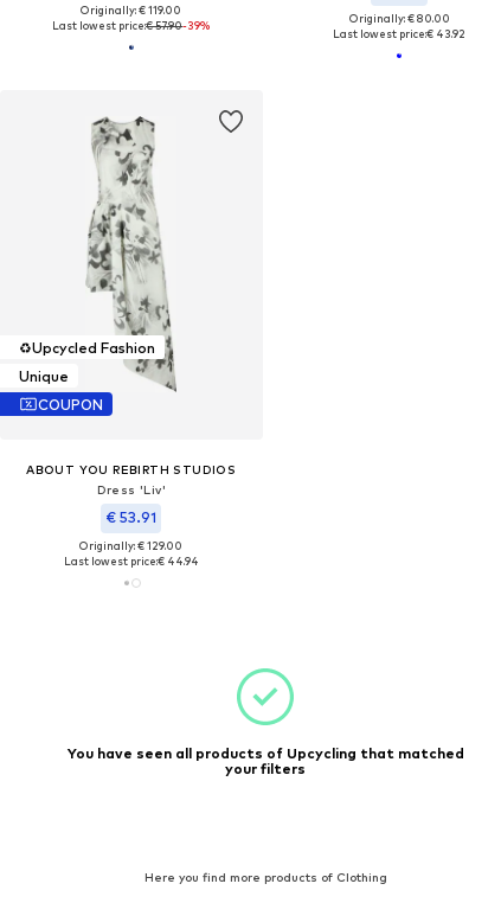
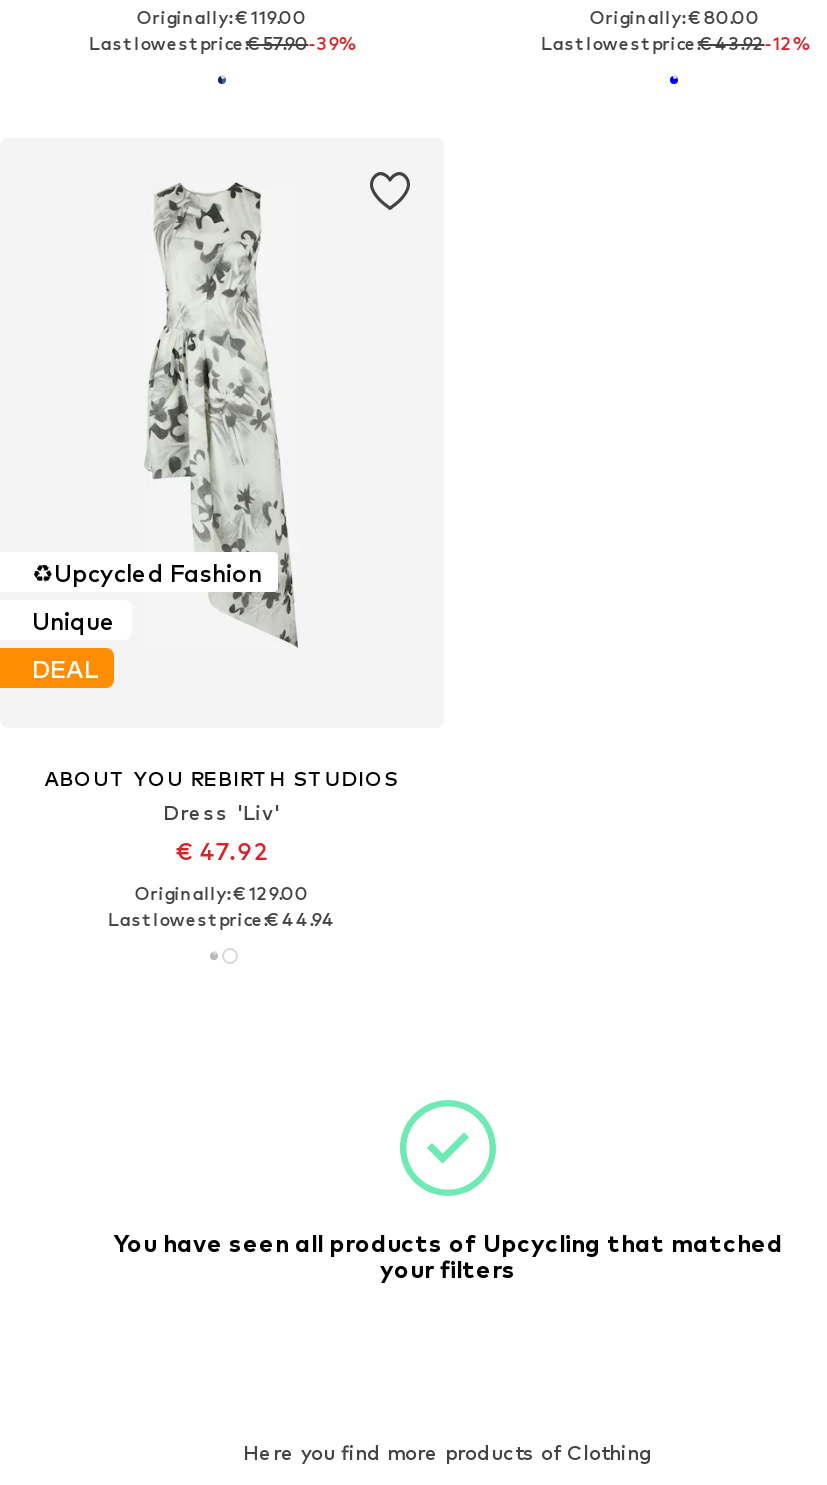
[333,28,466,41] Last lowest price:€ 43.92 -> [540,33,808,55] Last lowest price:€ 43.92-12%
[38,396,103,413] COUPON -> [32,654,98,684] DEAL
[106,509,157,527] € 53.91 -> [176,837,268,867] € 47.92

